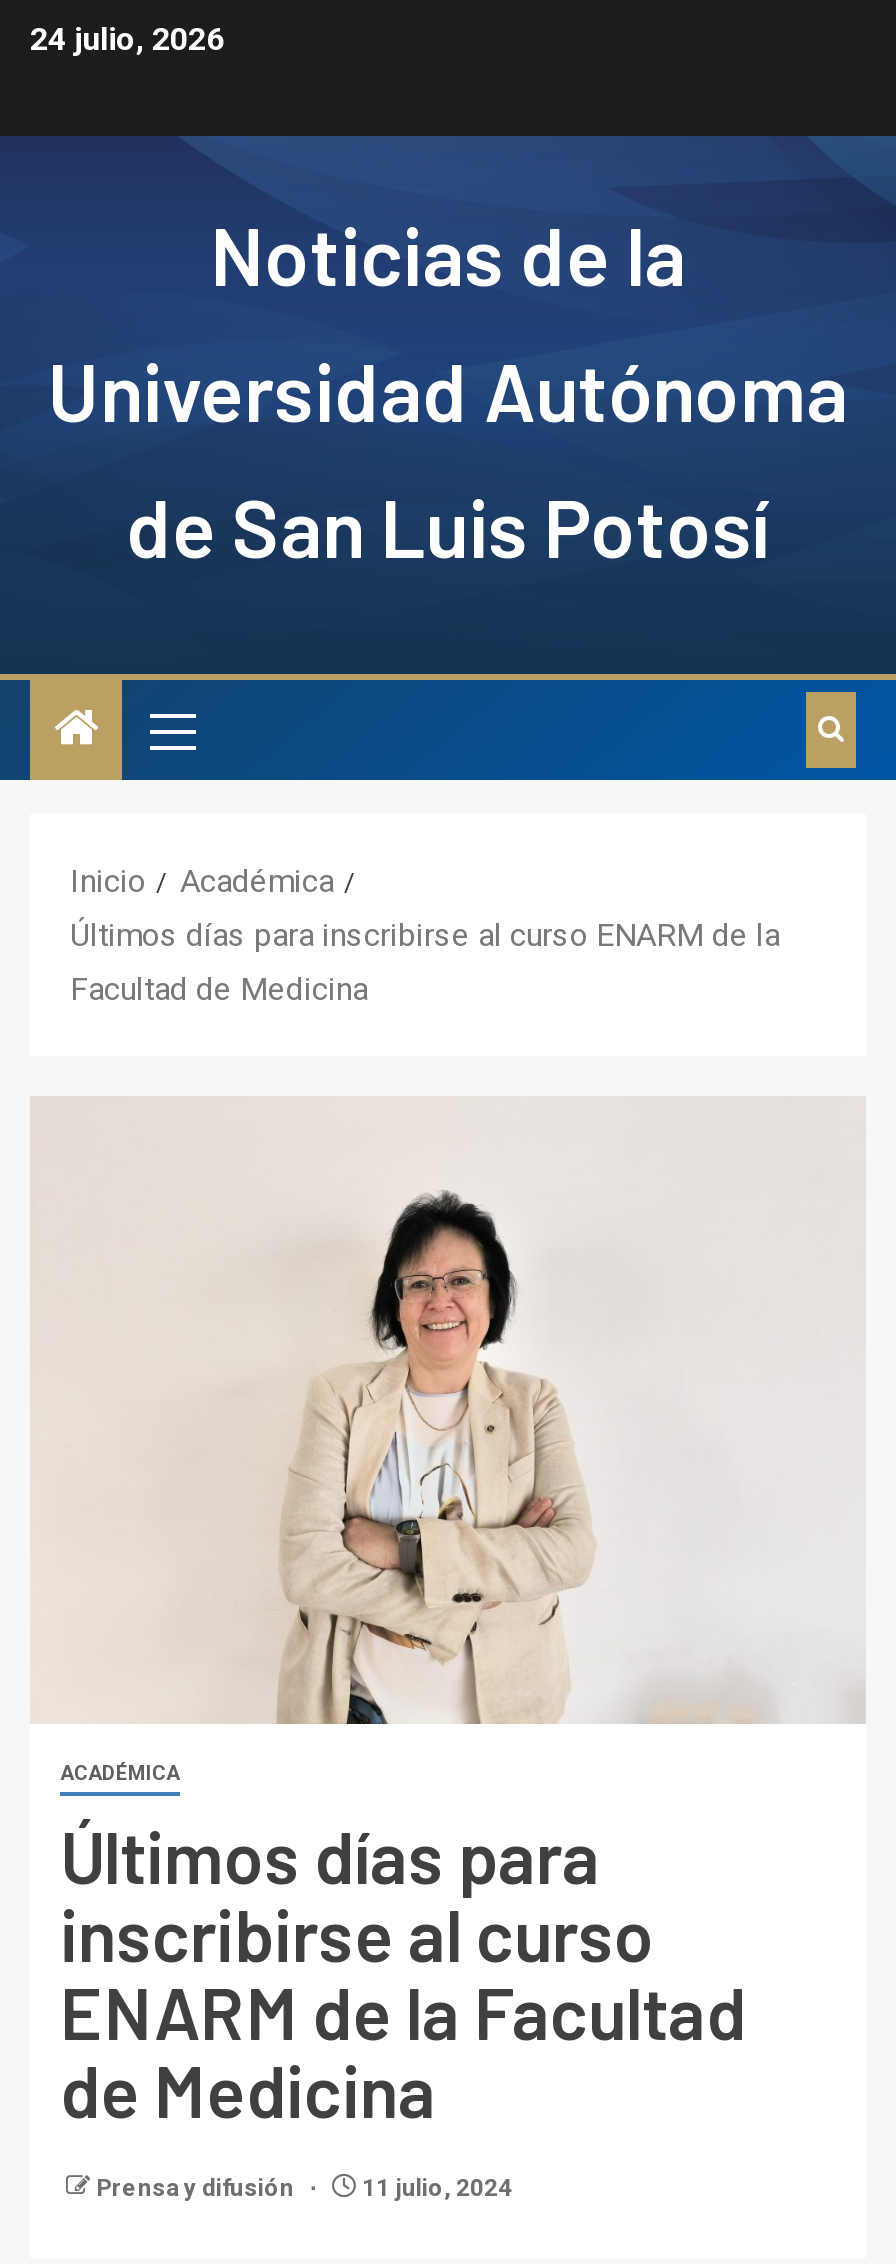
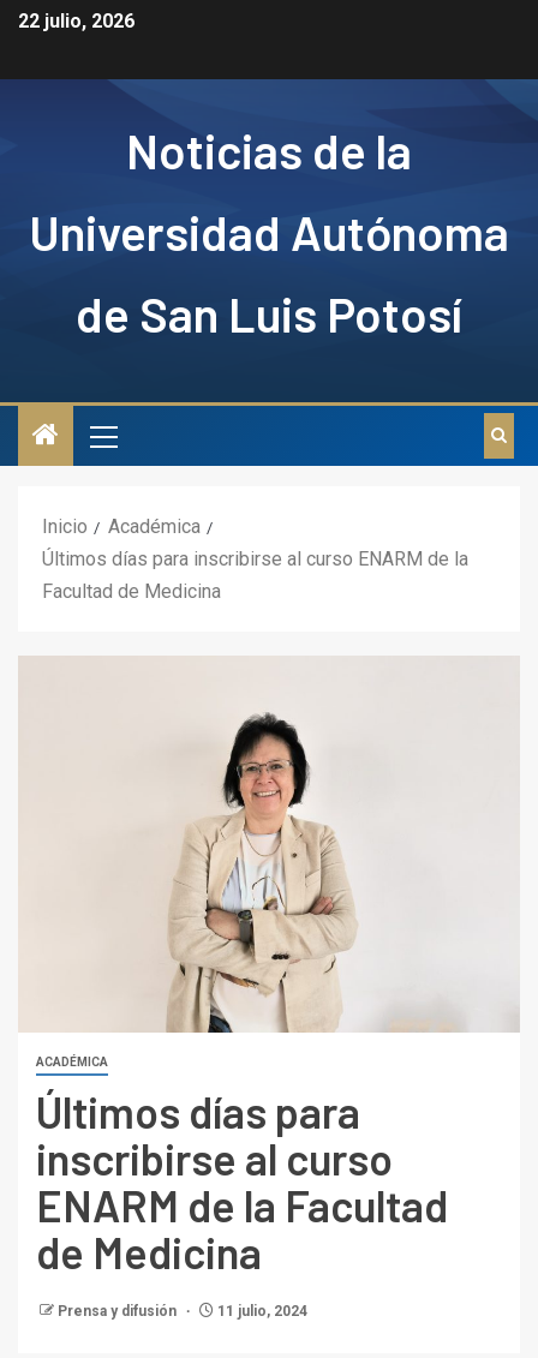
[30,21,224,59] 24 julio, 2026 -> [18,10,134,33] 22 julio, 2026

